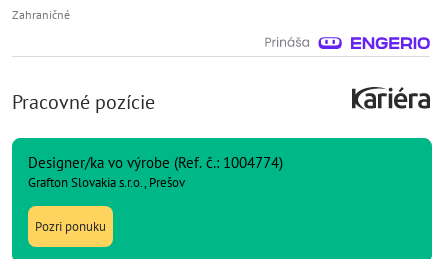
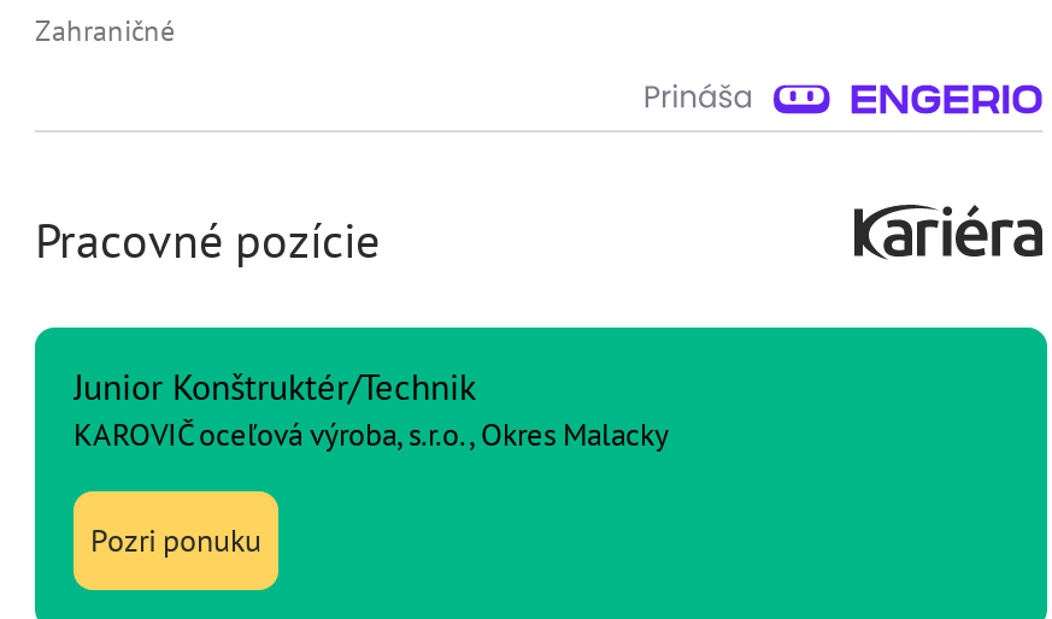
[28,152,283,190] Designer/ka vo výrobe (Ref. č.: 1004774) | Grafton Slovakia s.r.o., Prešov -> [74,362,669,454] Junior Konštruktér/Technik | KAROVIČ oceľová výroba, s.r.o., Okres Malacky

